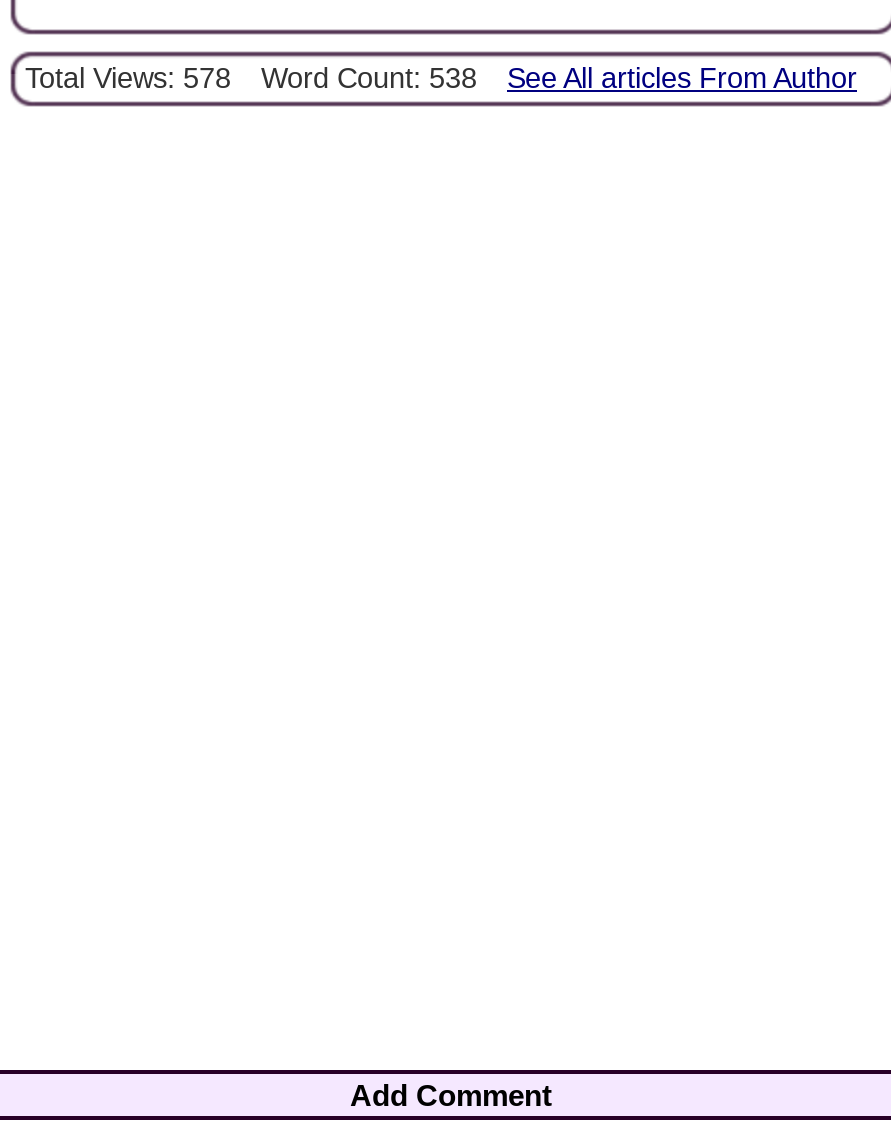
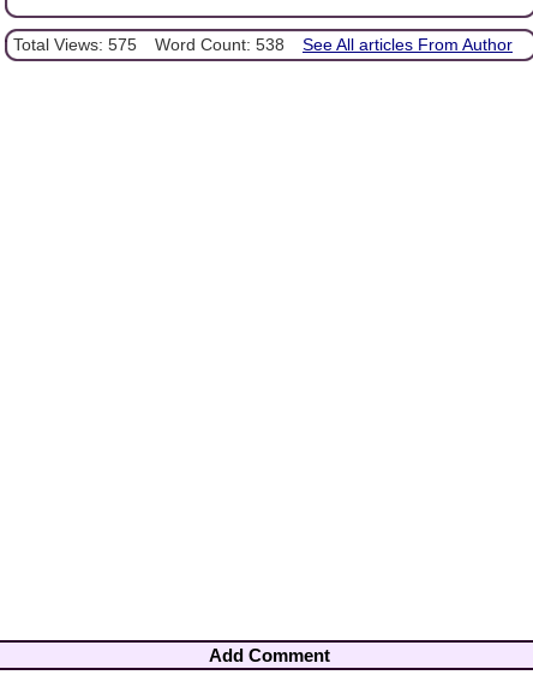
[25,62,857,94] Total Views: 578 Word Count: 538 See All articles From Author -> [13,35,513,54] Total Views: 575 Word Count: 538 See All articles From Author

